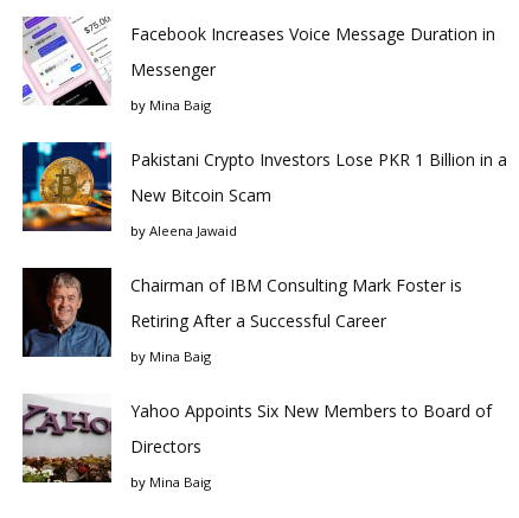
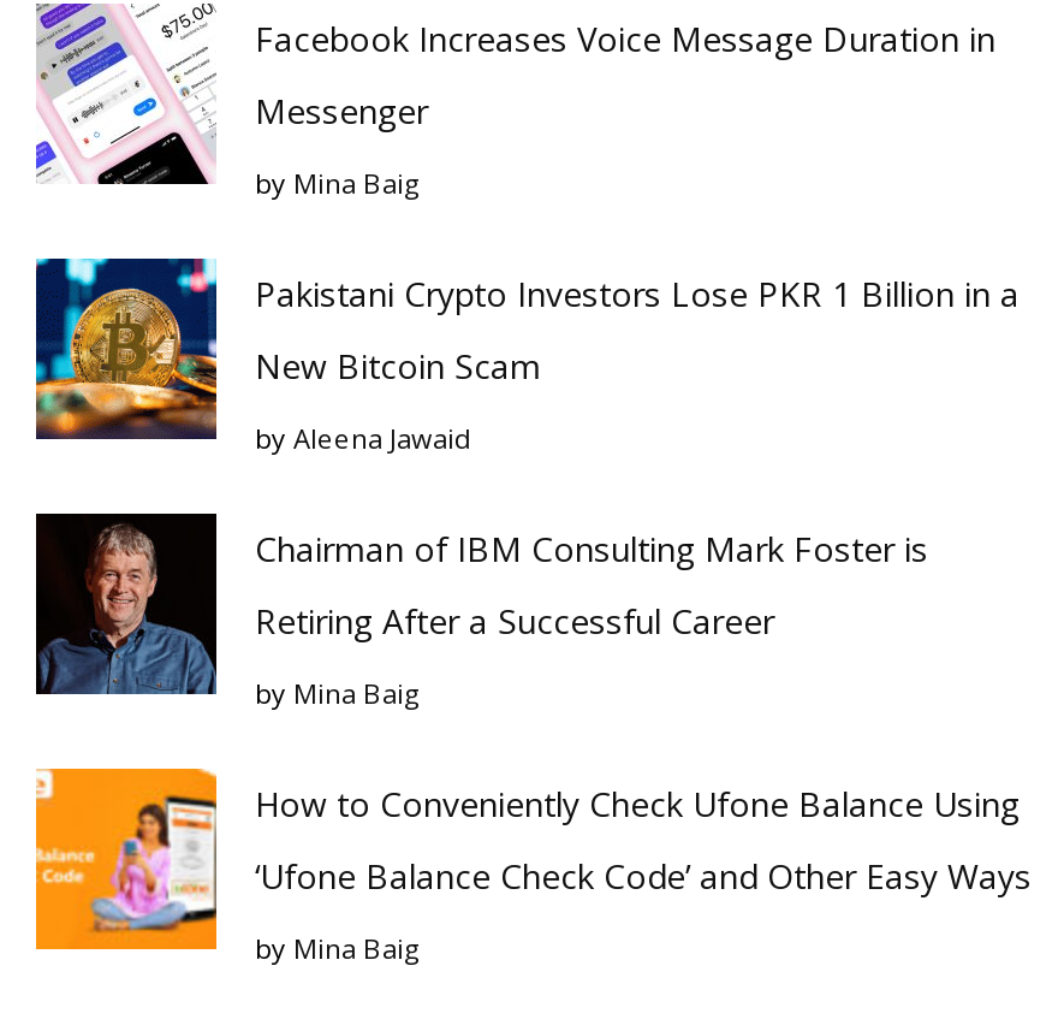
[21,394,492,484] [image] | Yahoo Appoints Six New Members to Board of -> [34,766,1020,952] [image] | How to Conveniently Check Ufone Balance Using
[130,435,201,458] Directors -> [255,853,1032,899] ‘Ufone Balance Check Code’ and Other Easy Ways

